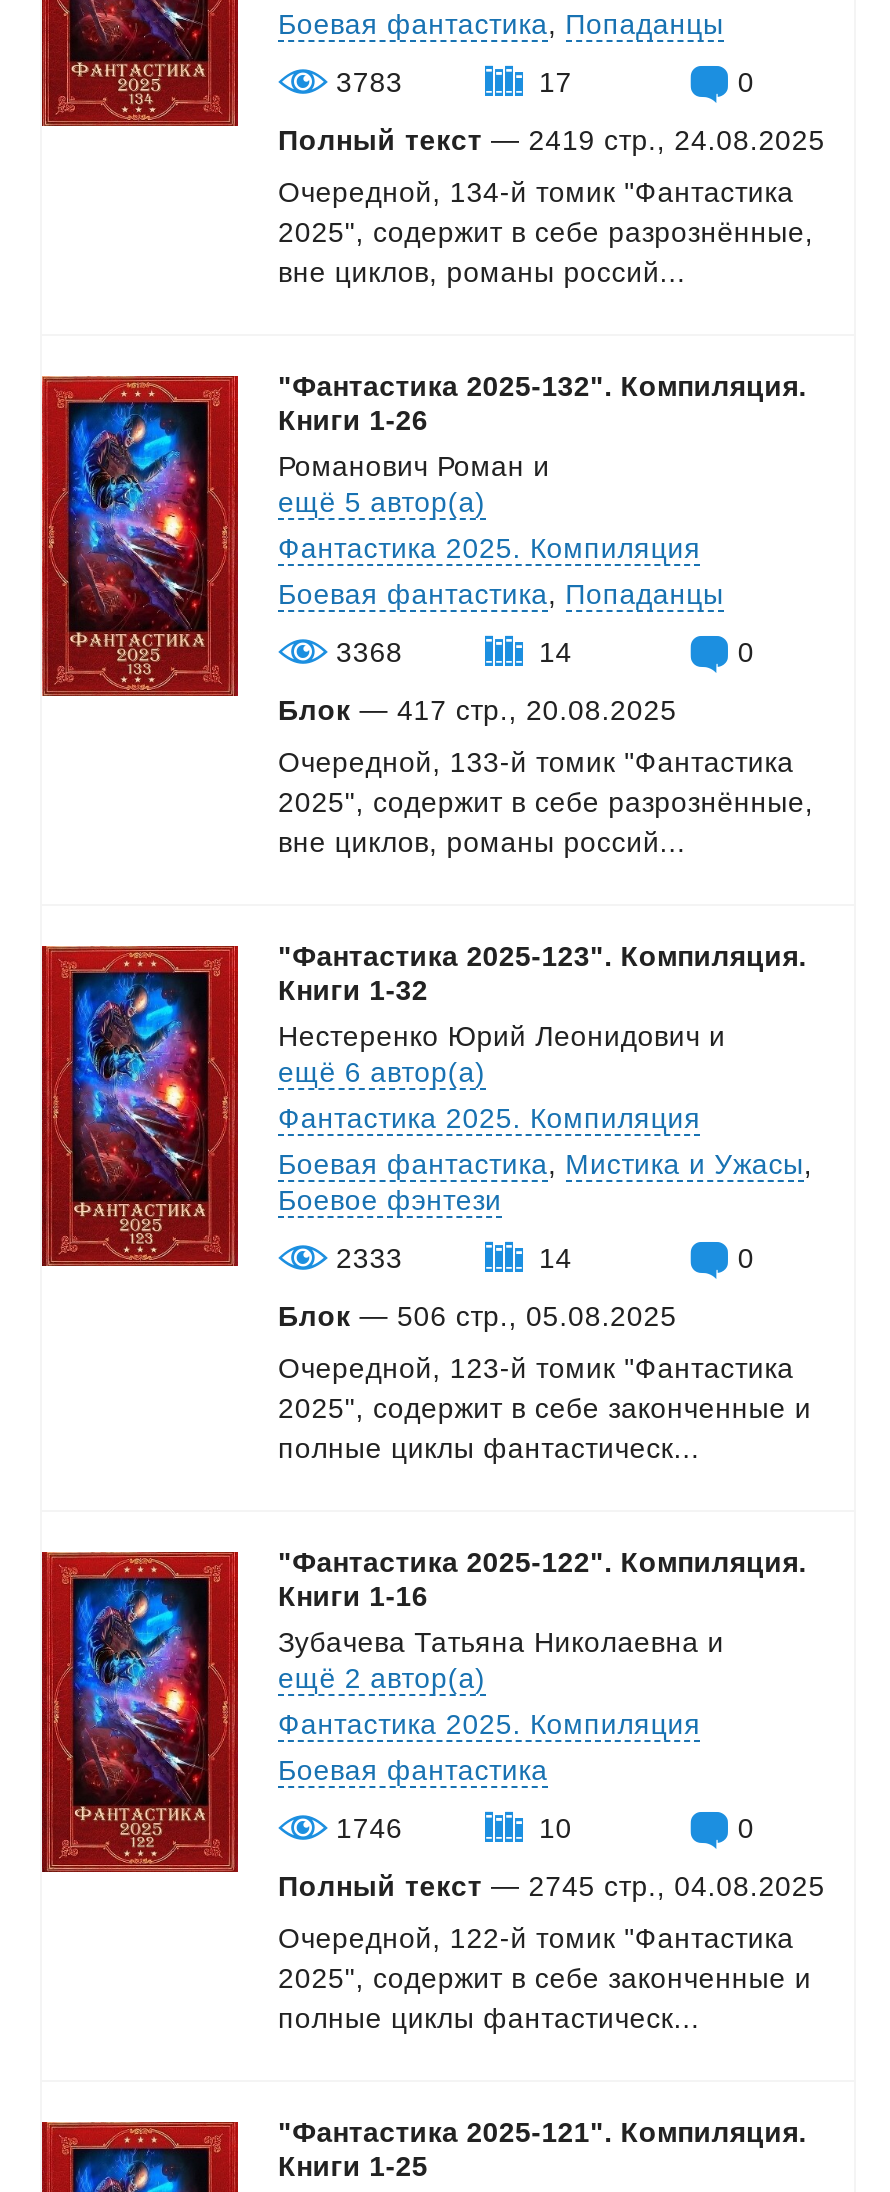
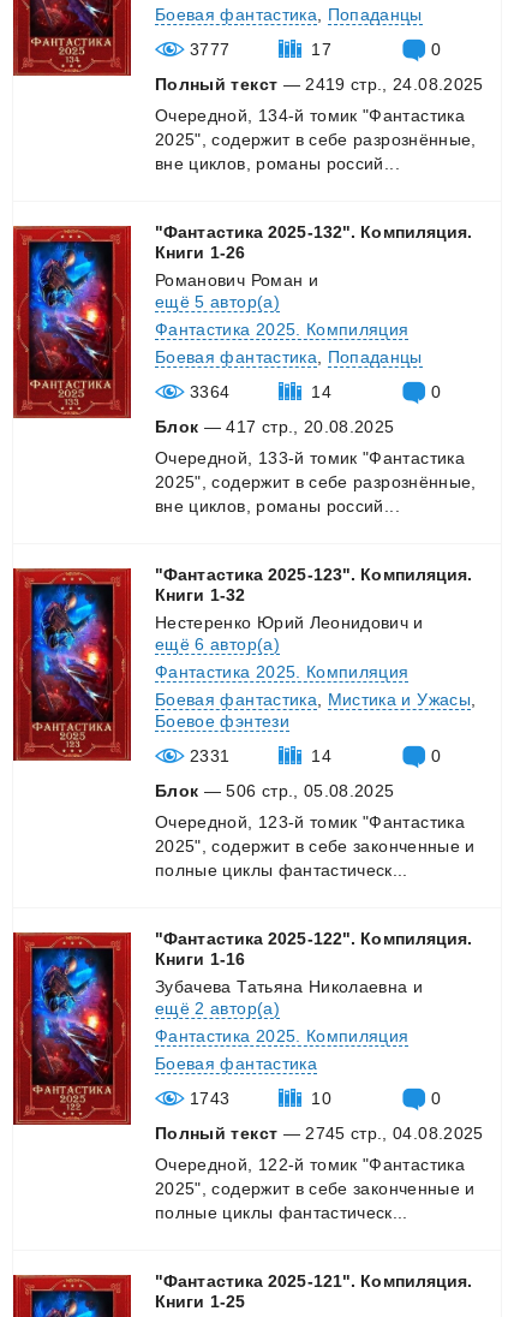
[336,66,403,98] 3783 -> [190,40,230,59] 3777
[336,636,403,668] 3368 -> [190,382,230,401] 3364
[336,1242,403,1274] 2333 -> [190,746,230,765] 2331
[336,1812,403,1844] 1746 -> [190,1089,230,1108] 1743

